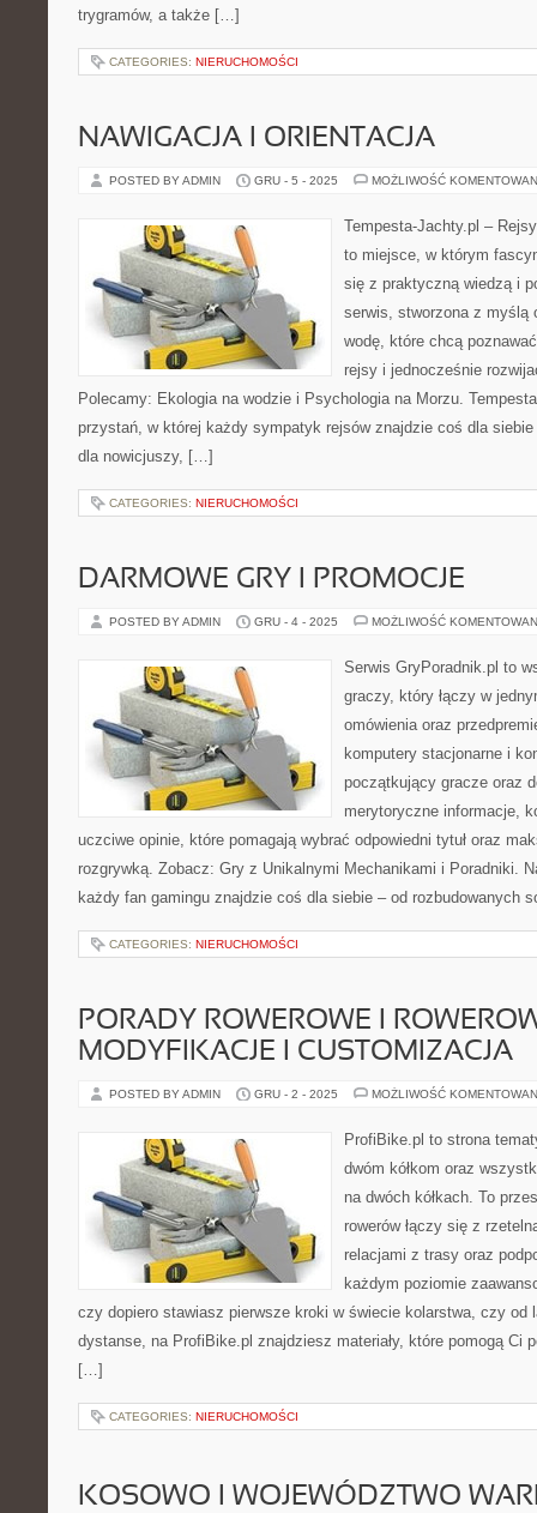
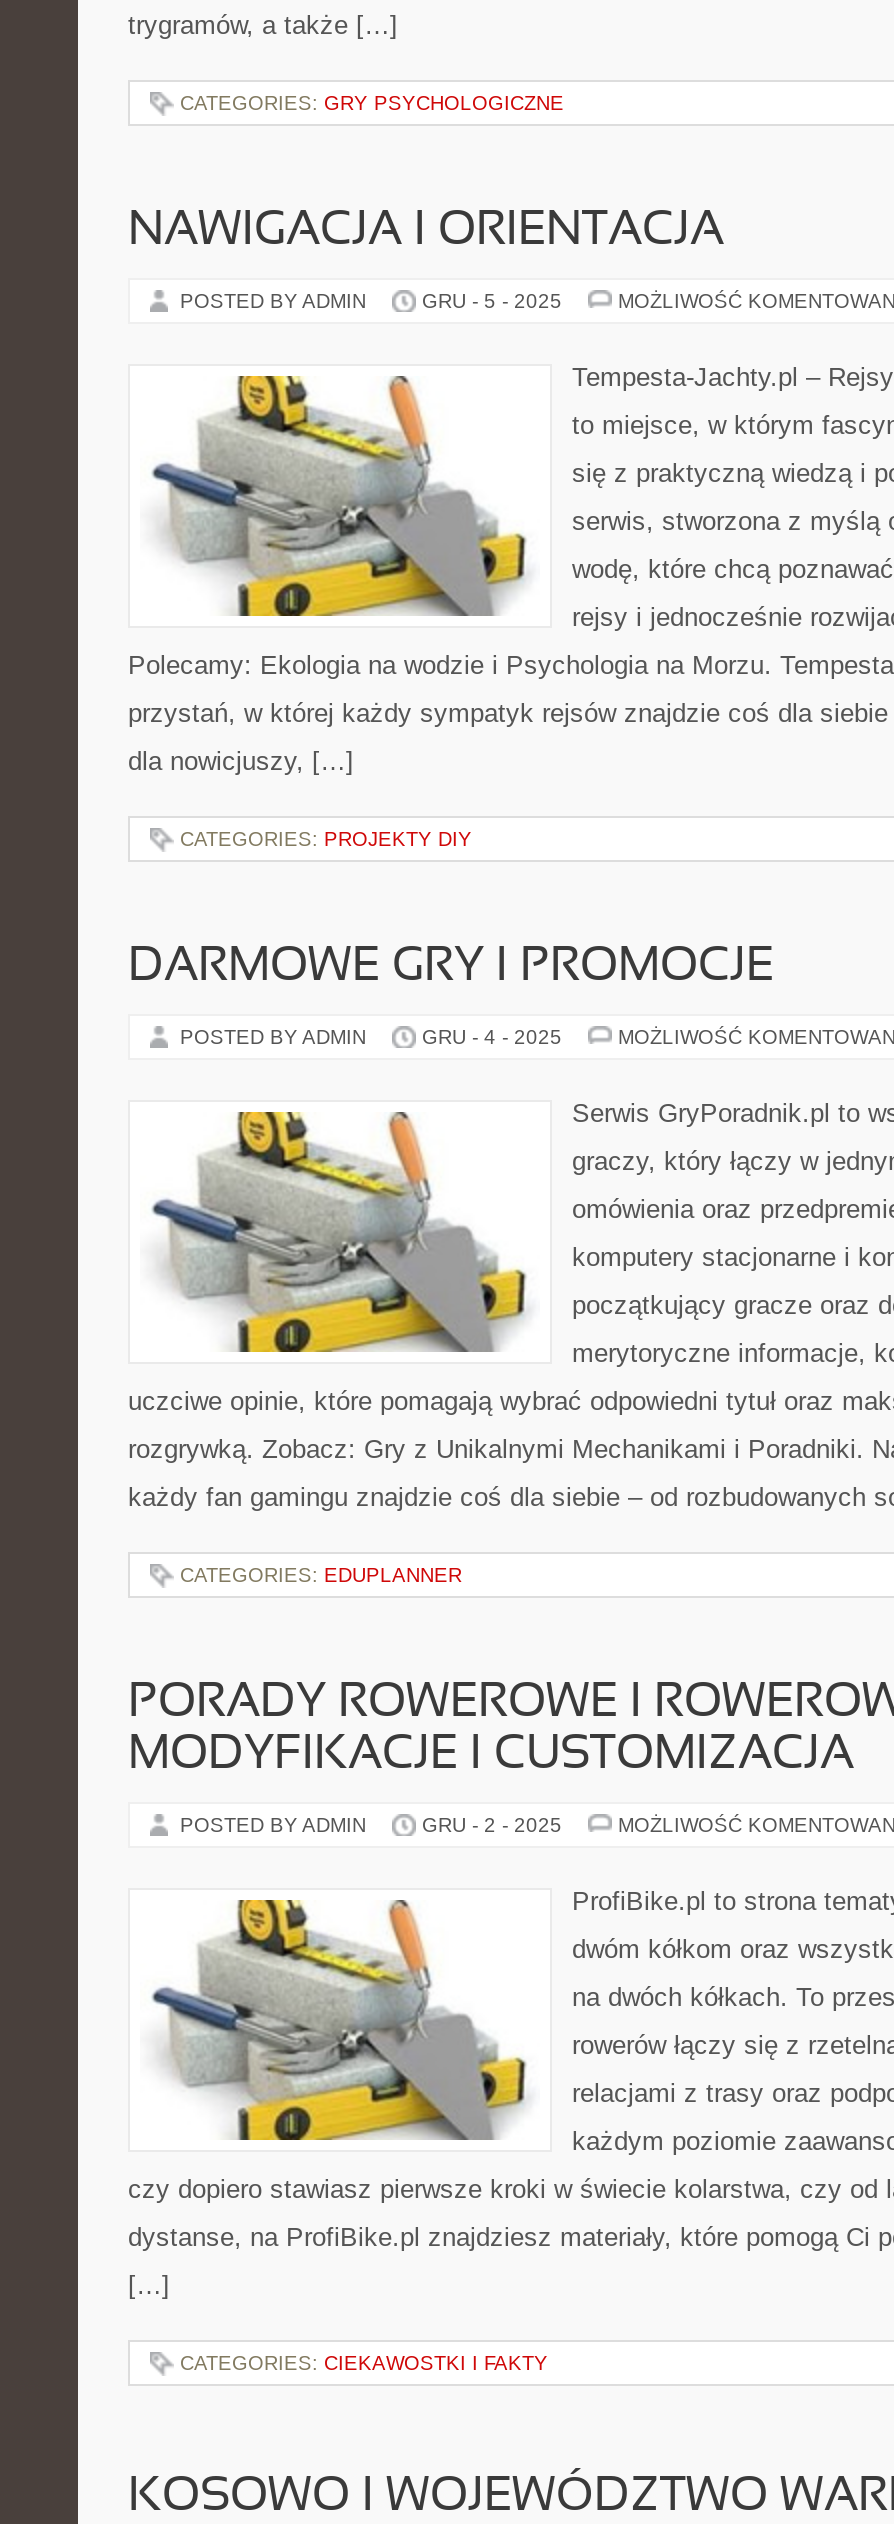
[109,55,298,68] CATEGORIES: NIERUCHOMOŚCI -> [180,92,564,114] CATEGORIES: GRY PSYCHOLOGICZNE
[109,496,298,510] CATEGORIES: NIERUCHOMOŚCI -> [180,828,472,850] CATEGORIES: PROJEKTY DIY
[109,938,298,951] CATEGORIES: NIERUCHOMOŚCI -> [180,1564,462,1586] CATEGORIES: EDUPLANNER
[109,1410,298,1423] CATEGORIES: NIERUCHOMOŚCI -> [180,2352,548,2374] CATEGORIES: CIEKAWOSTKI I FAKTY

